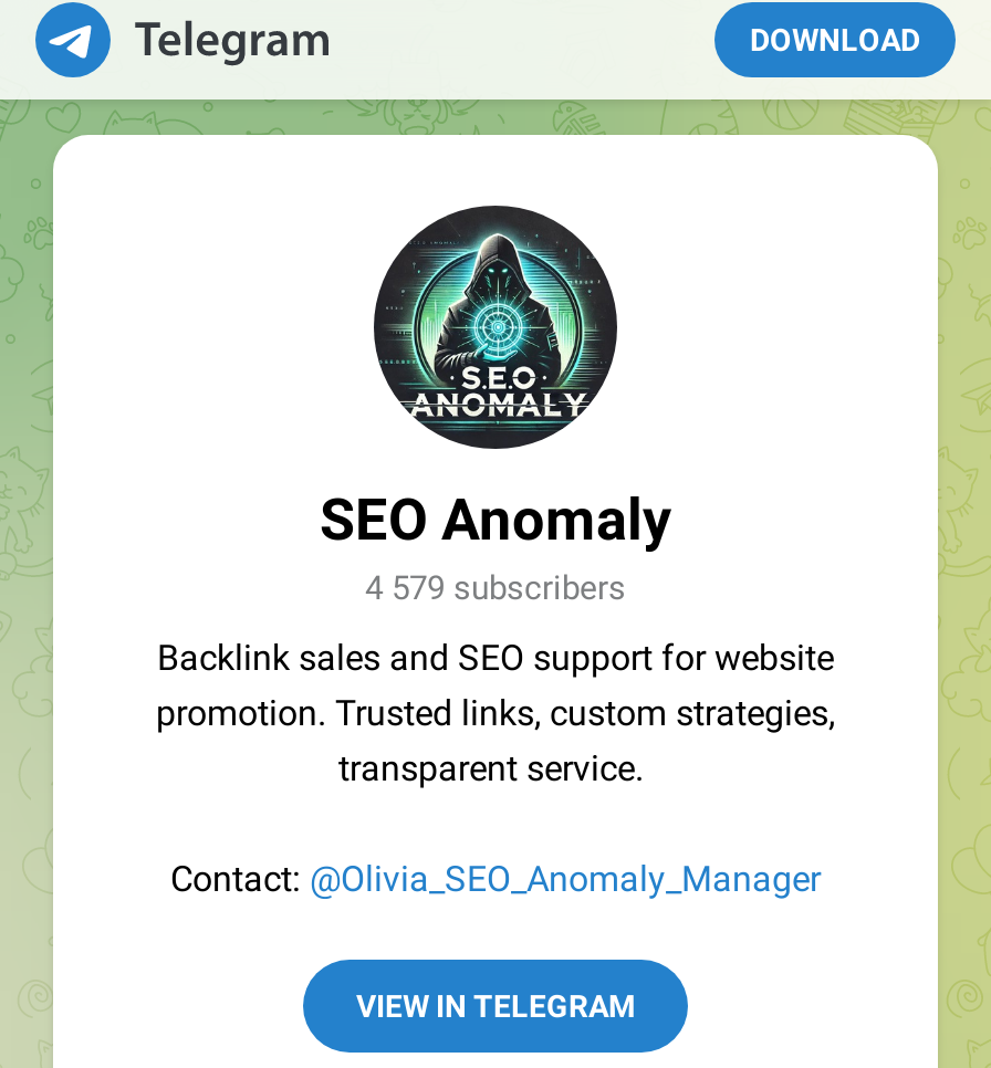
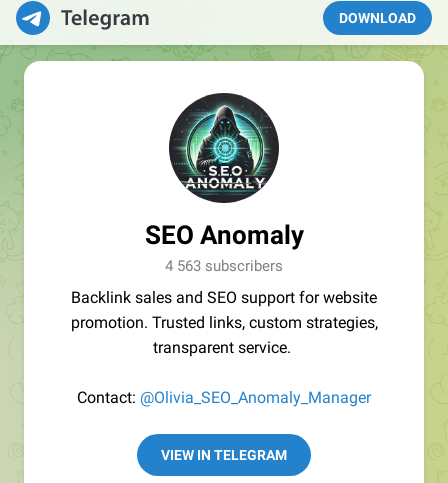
[365,568,626,608] 4 579 subscribers -> [165,257,283,275] 4 563 subscribers

